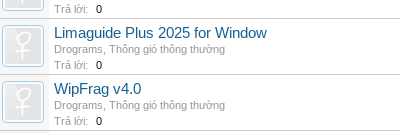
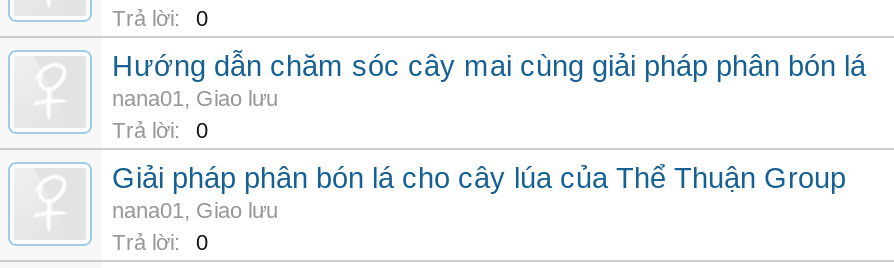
[54,25,267,55] Limaguide Plus 2025 for Window | Drograms, Thông gió thông thường -> [112,50,866,110] Hướng dẫn chăm sóc cây mai cùng giải pháp phân bón lá | nana01, Giao lưu
[54,81,225,111] WipFrag v4.0 | Drograms, Thông gió thông thường -> [112,162,846,222] Giải pháp phân bón lá cho cây lúa của Thể Thuận Group | nana01, Giao lưu

